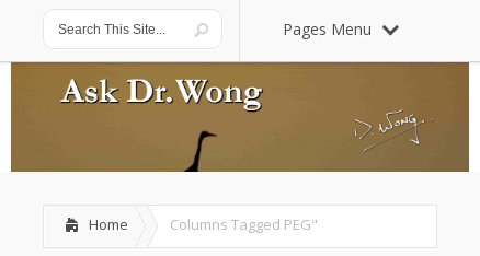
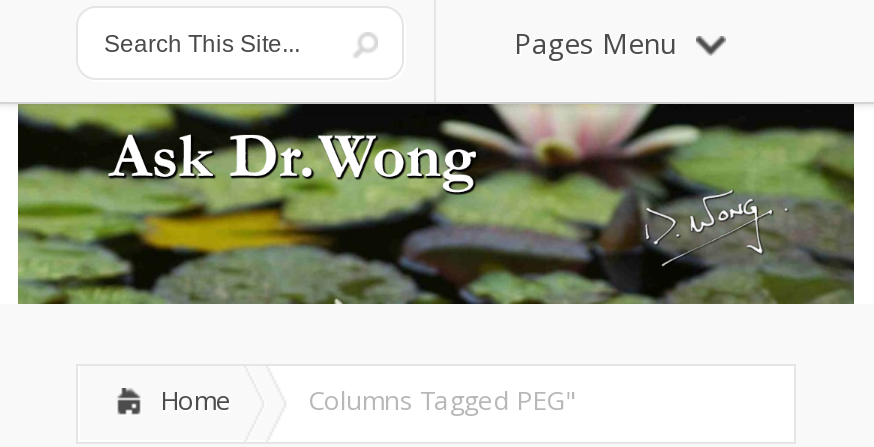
[10,61,470,173] [image] -> [16,102,856,306] [image]

